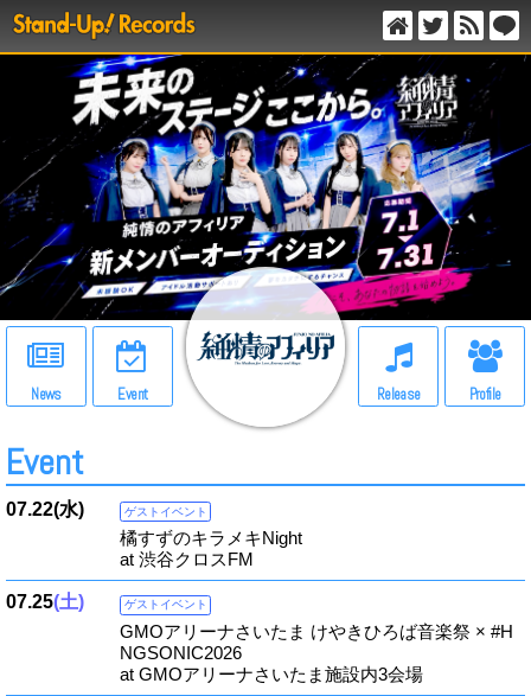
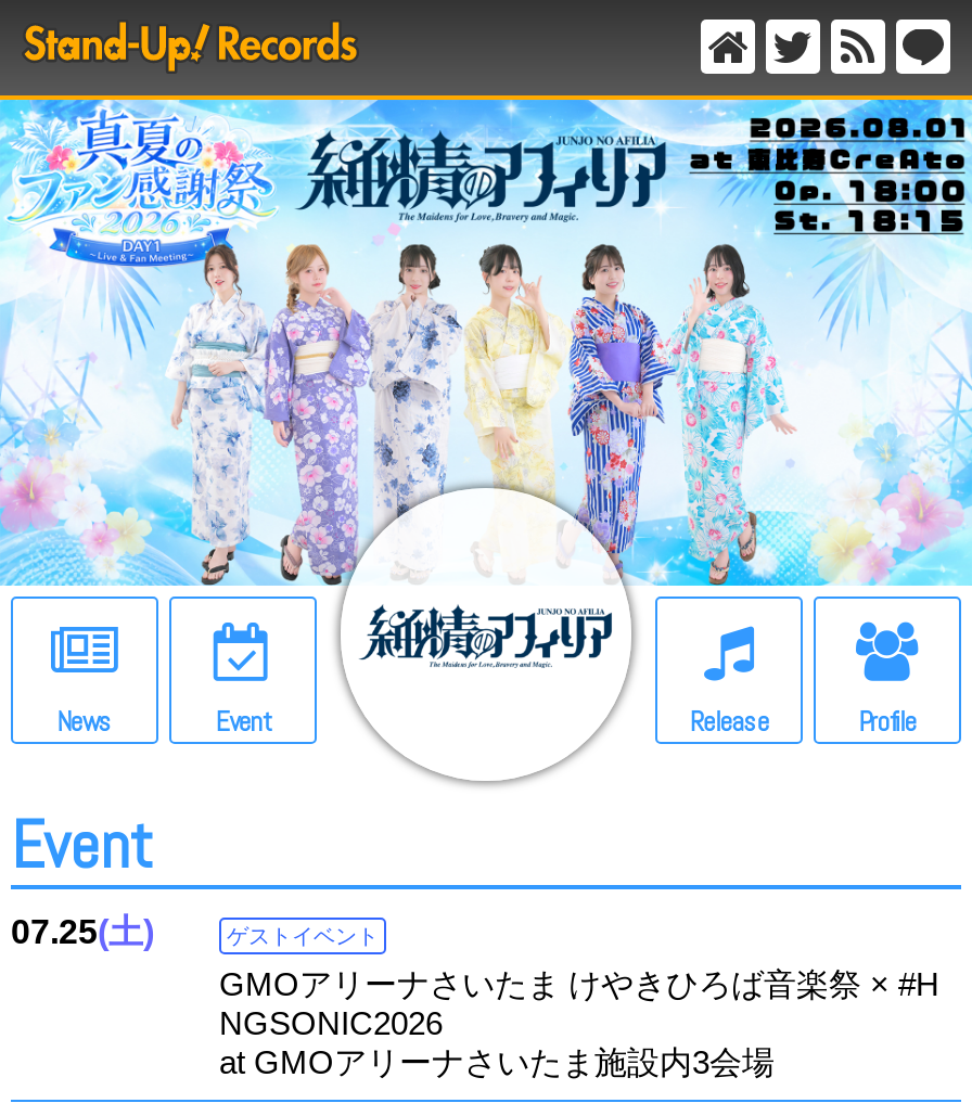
[4,53,527,321] [image] -> [7,98,965,588] [image]
[6,499,302,570] 07.22(水) | ゲストイベント | 橘すずのキラメキNight | at 渋谷クロスFM -> none

